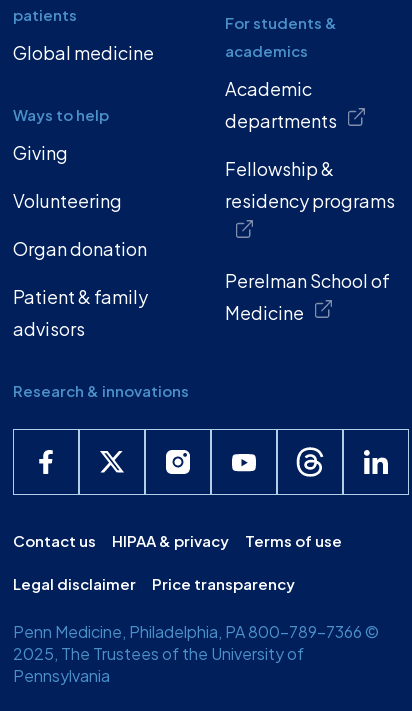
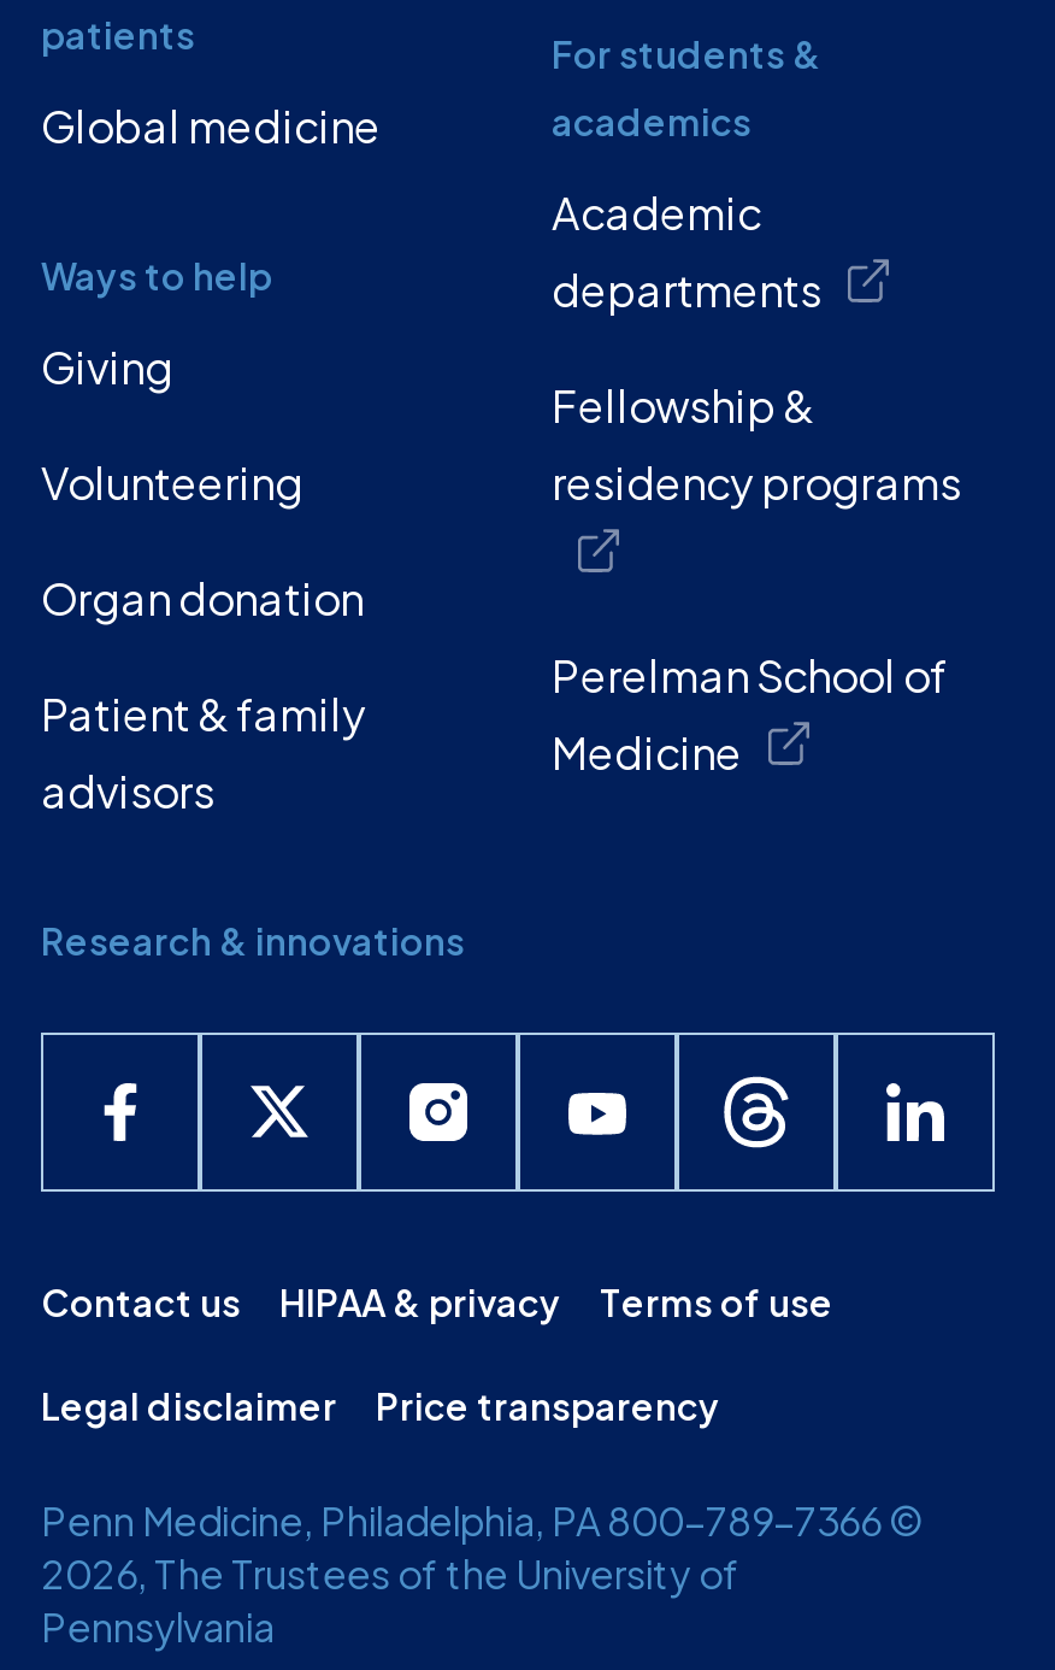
[13,643,304,664] 2025, The Trustees of the University of -> [41,1548,739,1599] 2026, The Trustees of the University of

